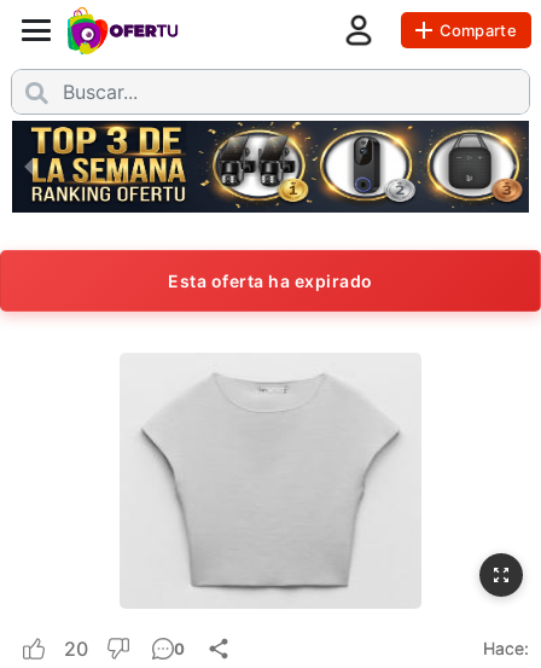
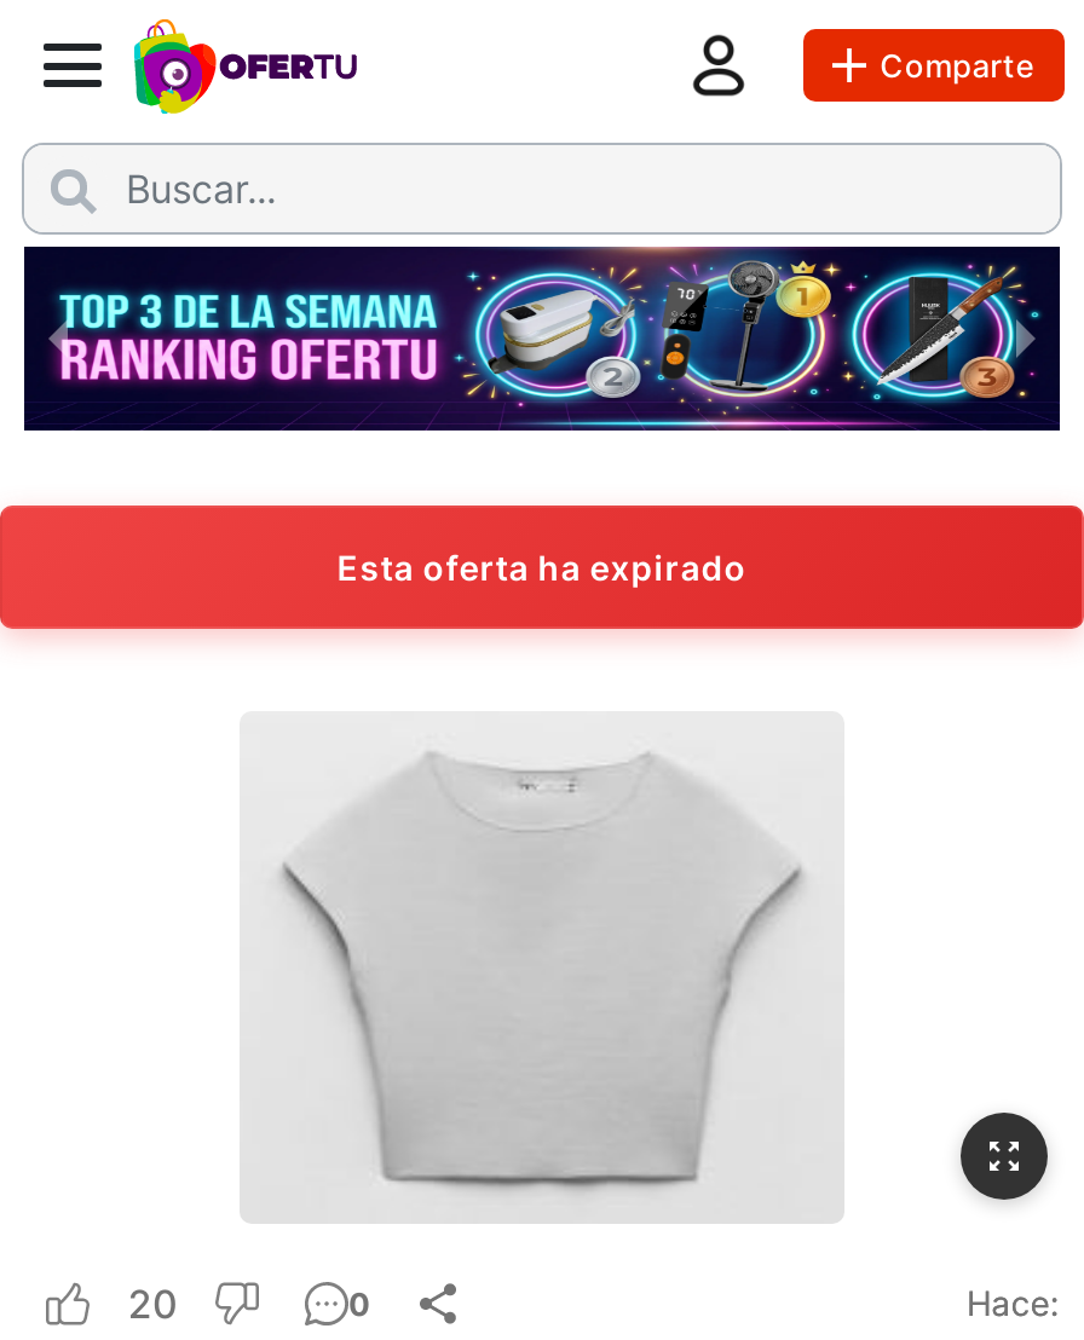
[28,120,529,213] [image] -> [53,244,1060,431] [image]

